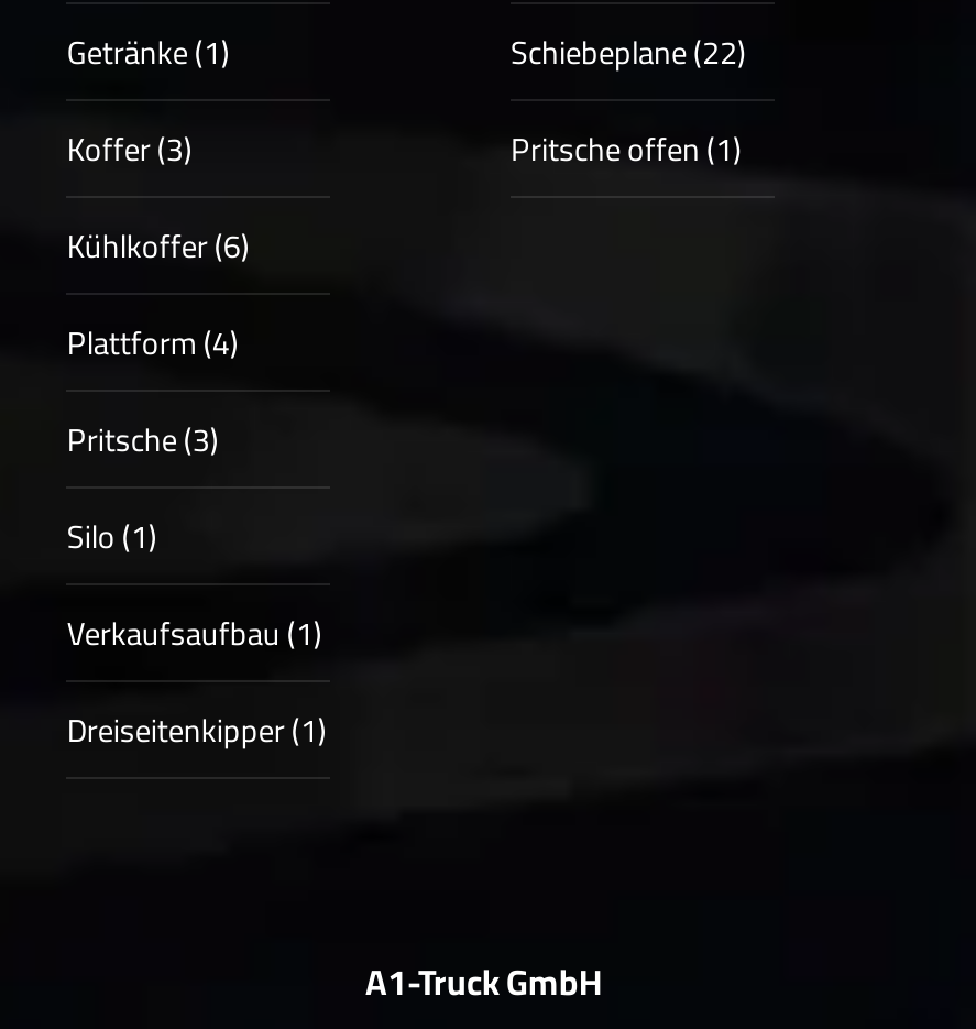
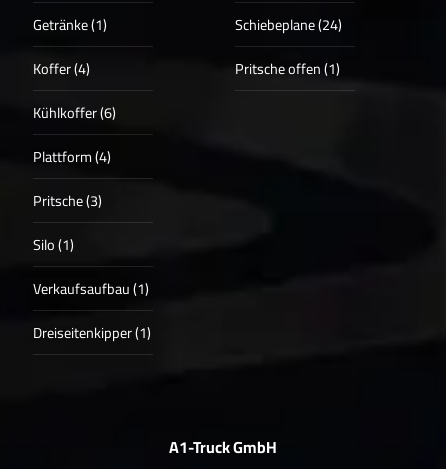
[511,23,746,82] Schiebeplane (22) -> [235,11,342,38] Schiebeplane (24)
[67,120,192,179] Koffer (3) -> [33,55,90,82] Koffer (4)

